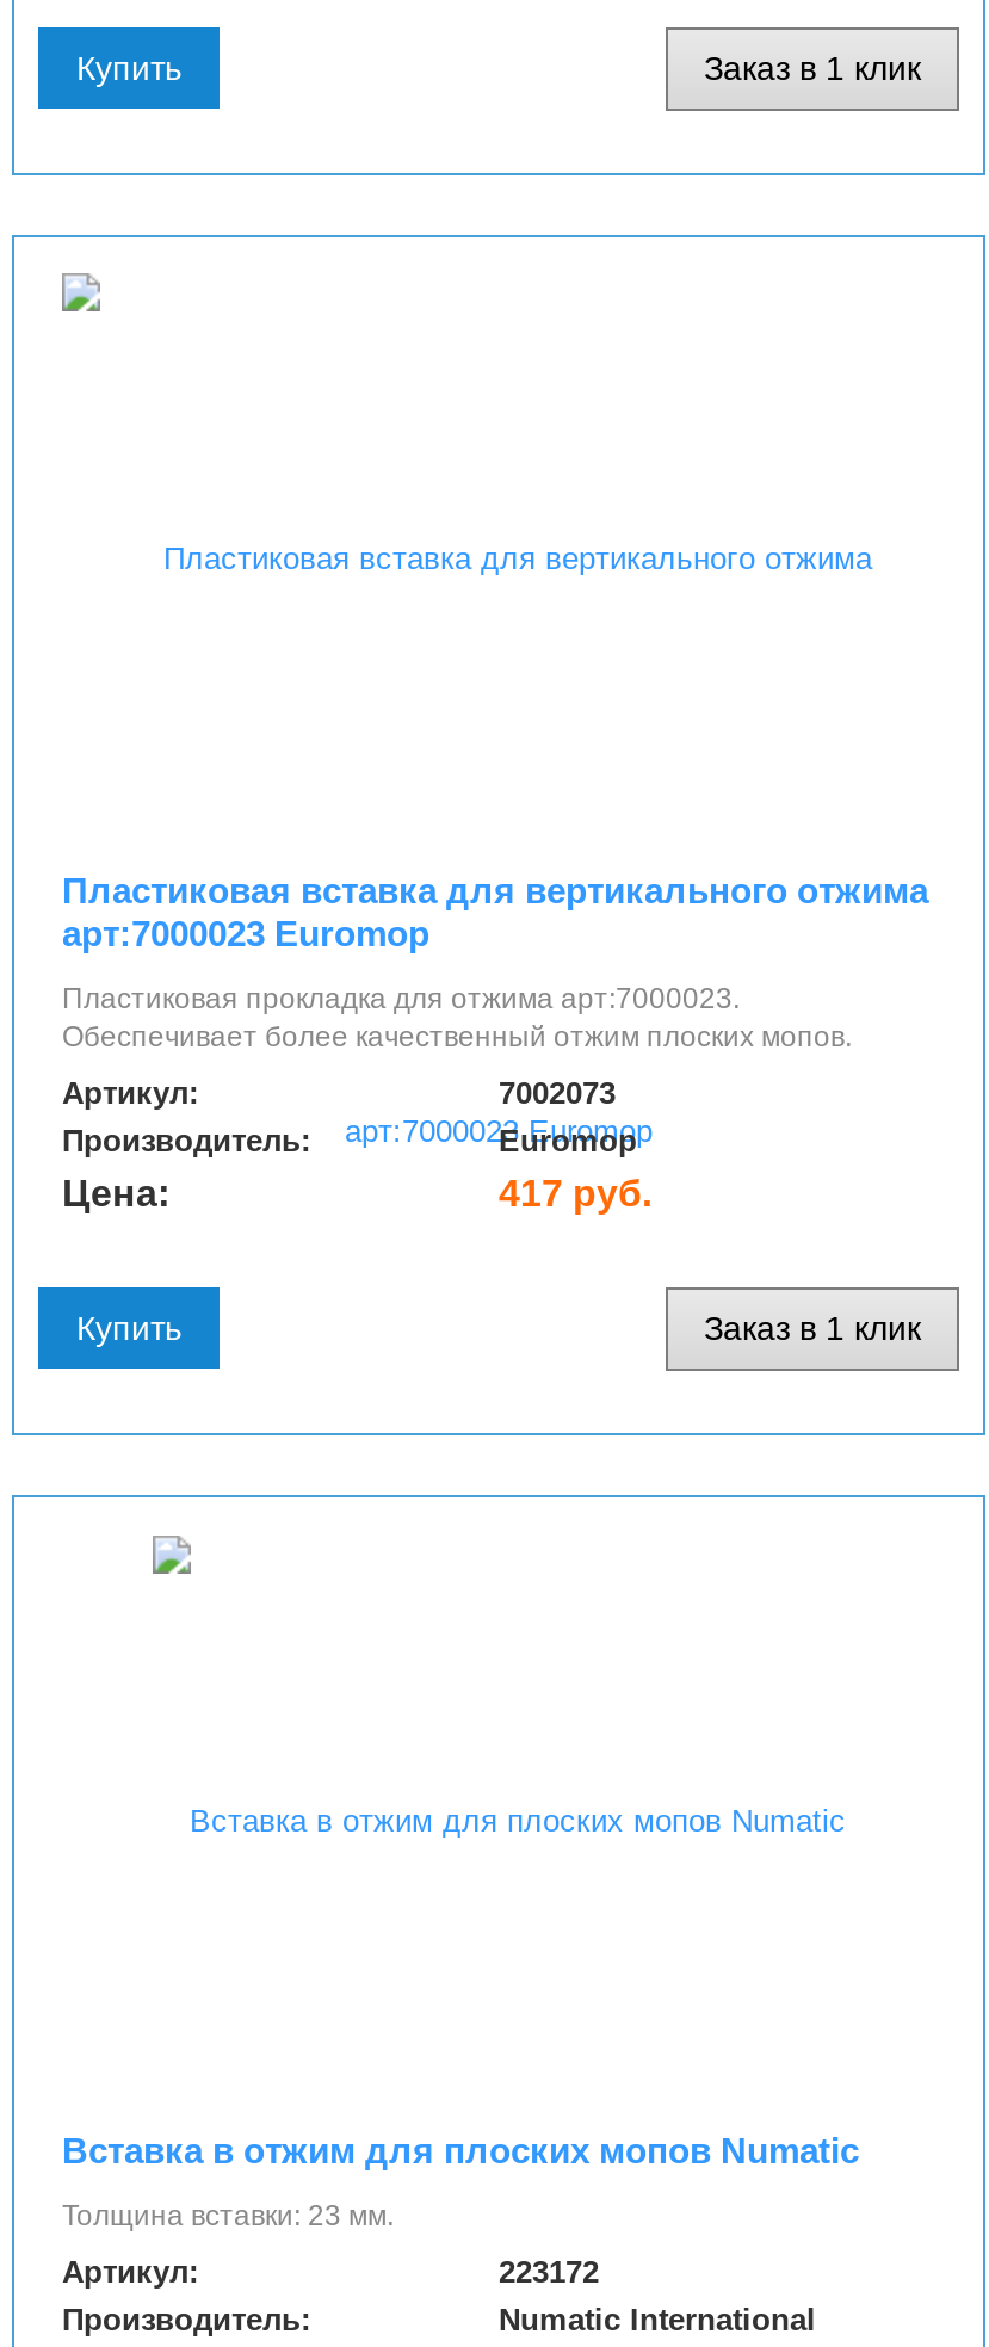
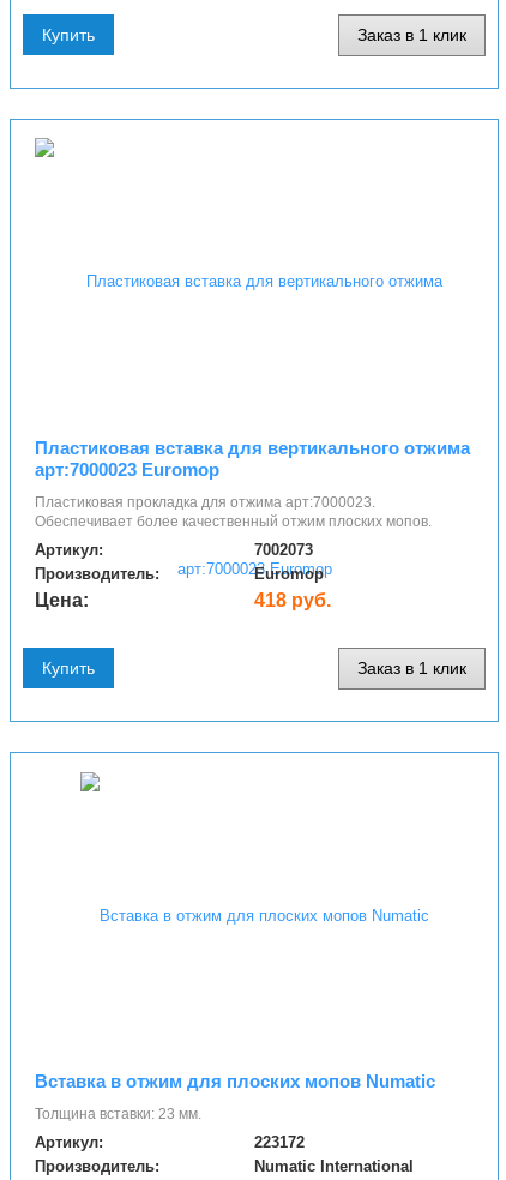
[499,1174,651,1214] 417 руб. -> [254,590,331,611] 418 руб.

